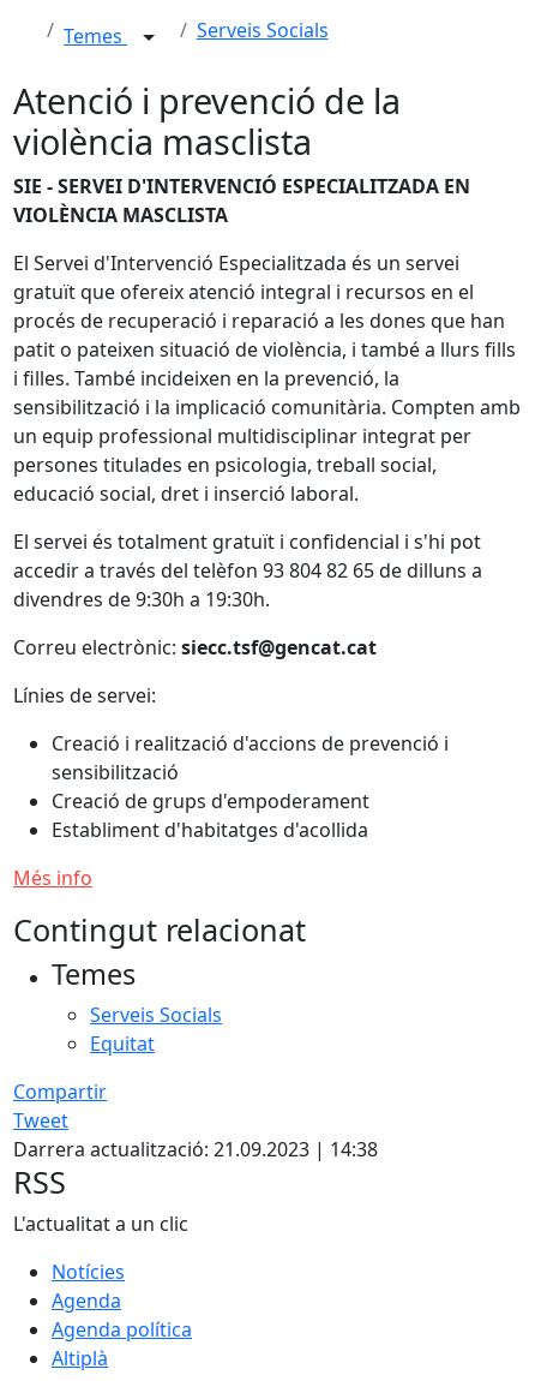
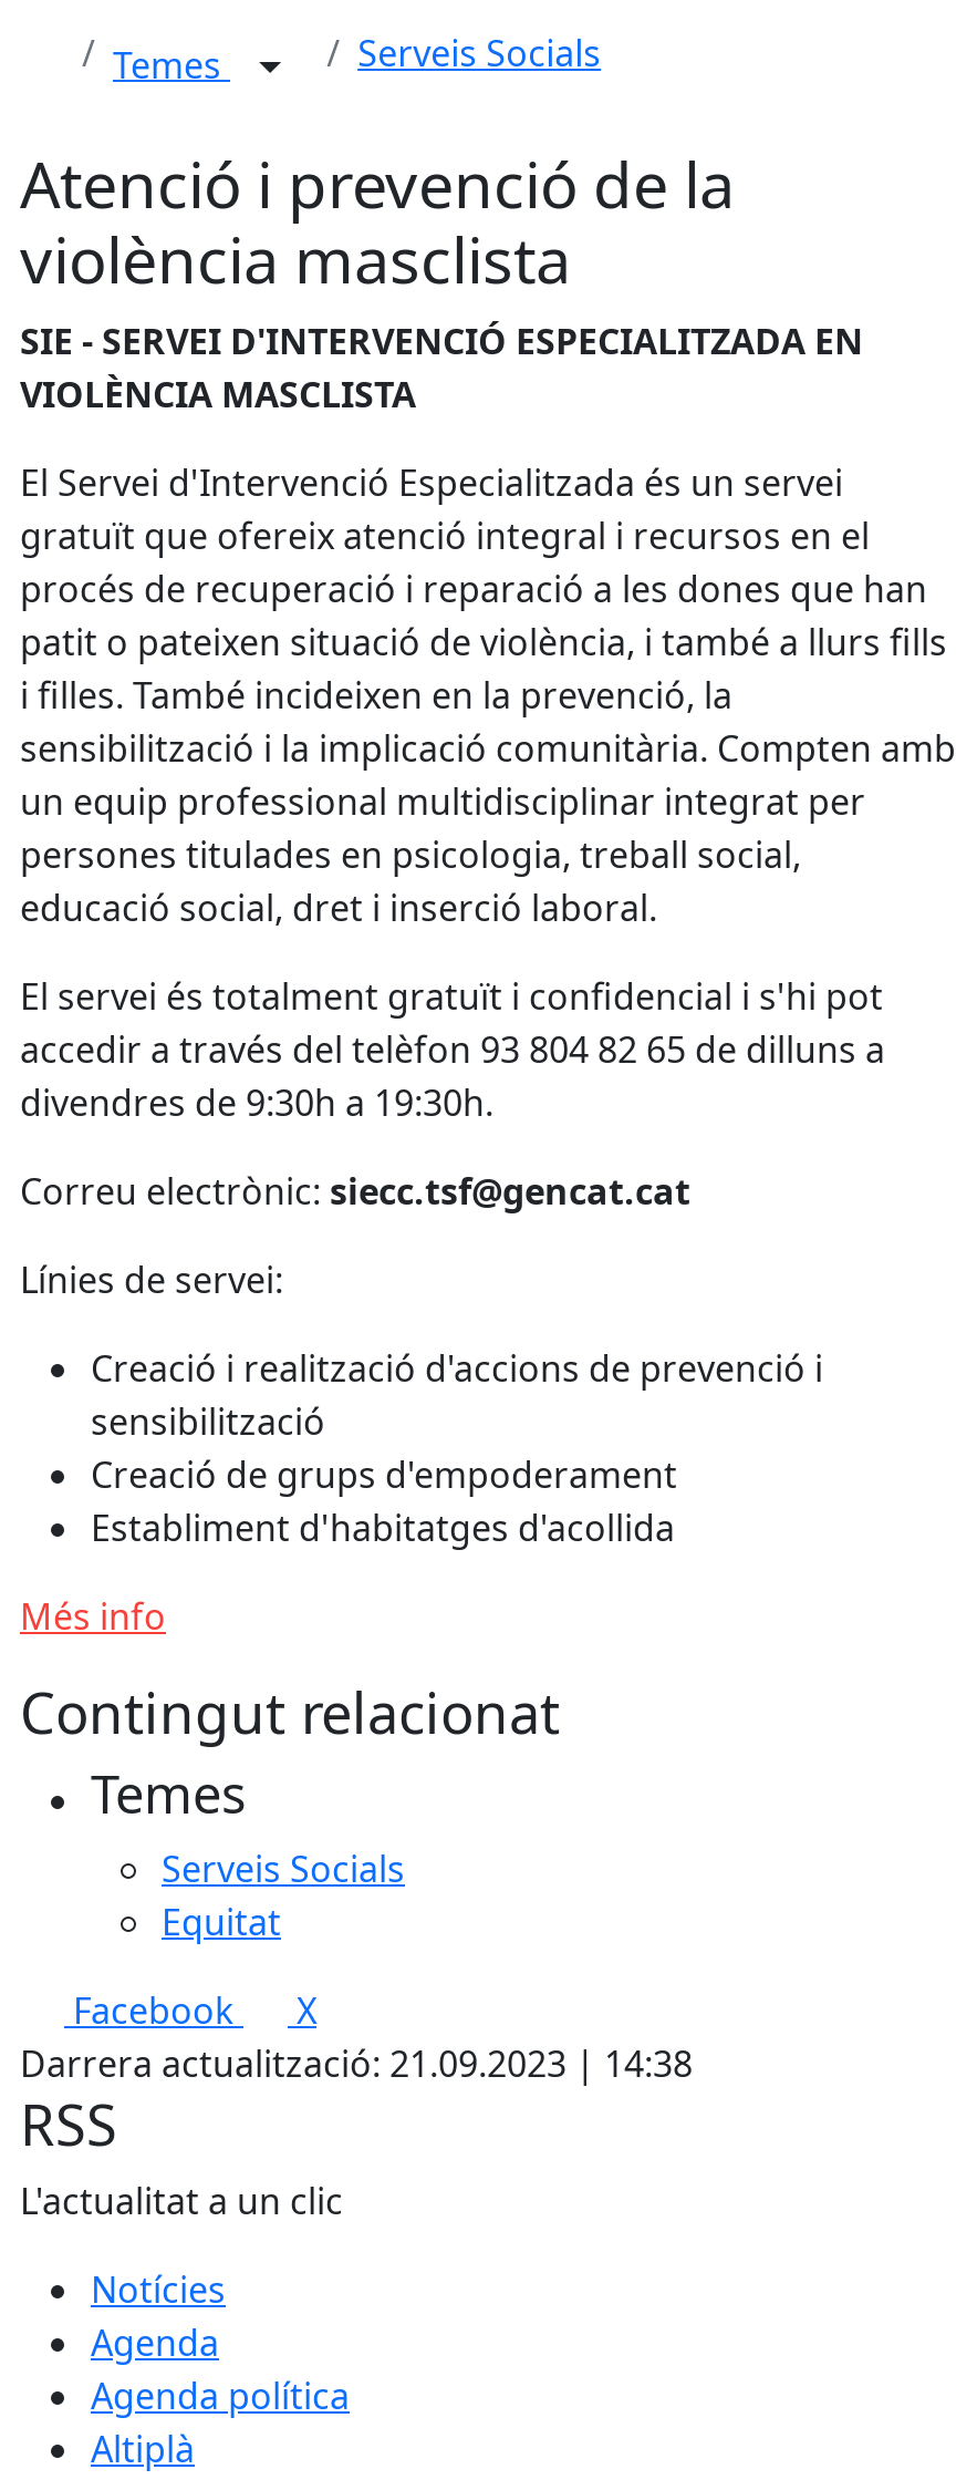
[13,1078,107,1133] Compartir | Tweet -> [73,1987,316,2035] Facebook | X

